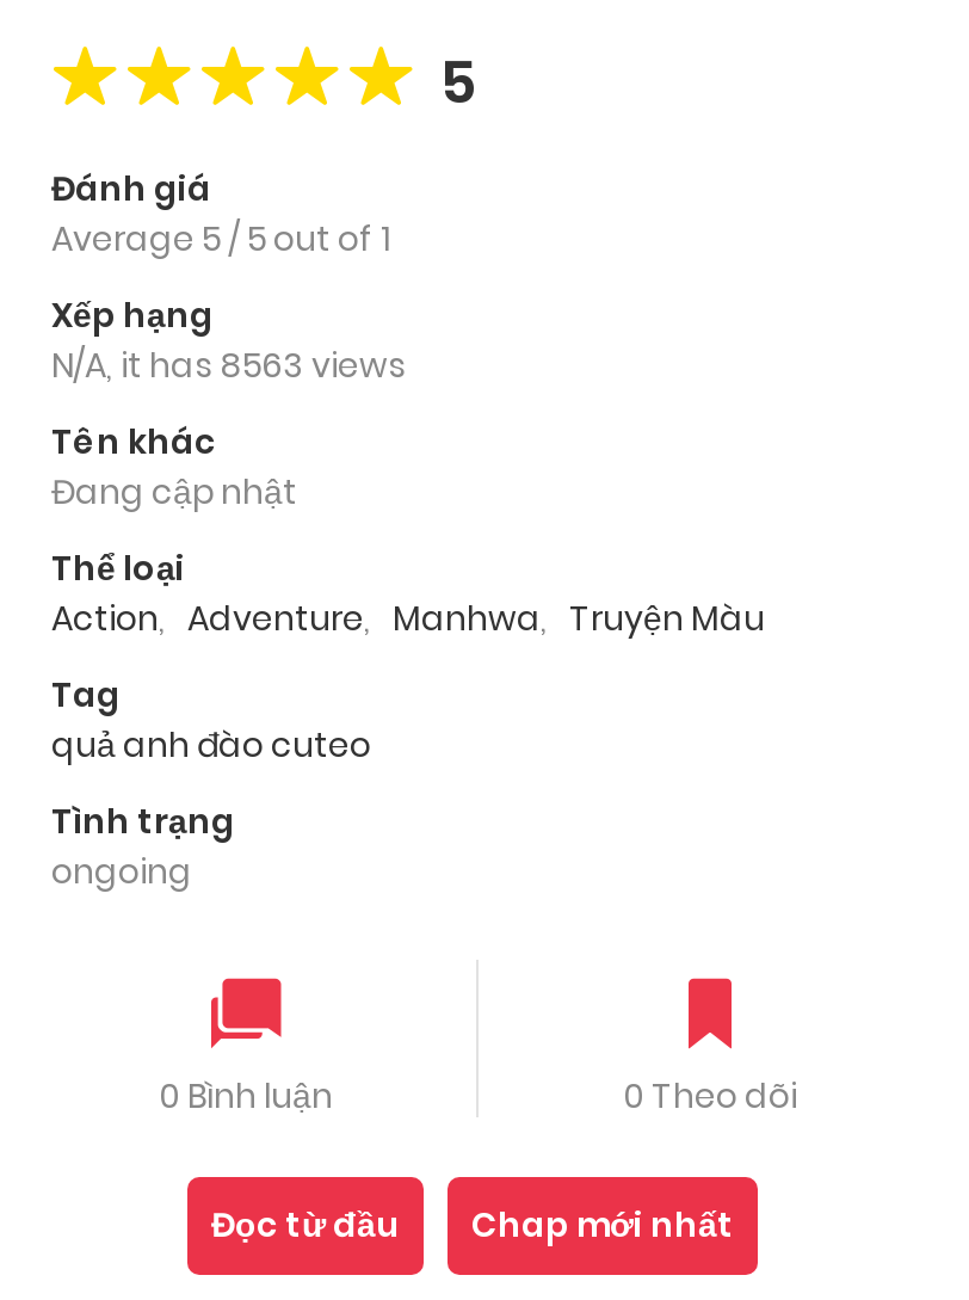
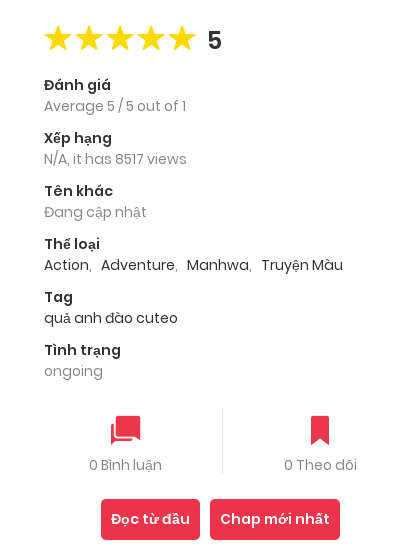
[51,342,407,390] N/A, it has 8563 views -> [44,149,187,169] N/A, it has 8517 views

